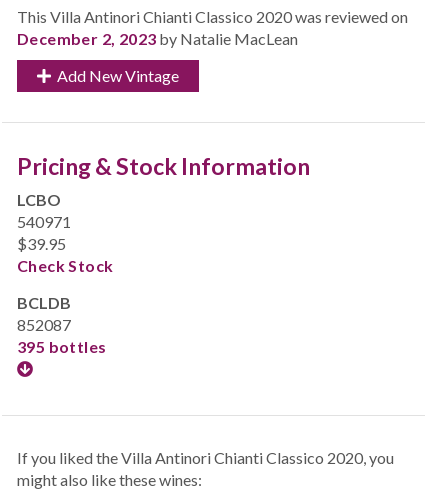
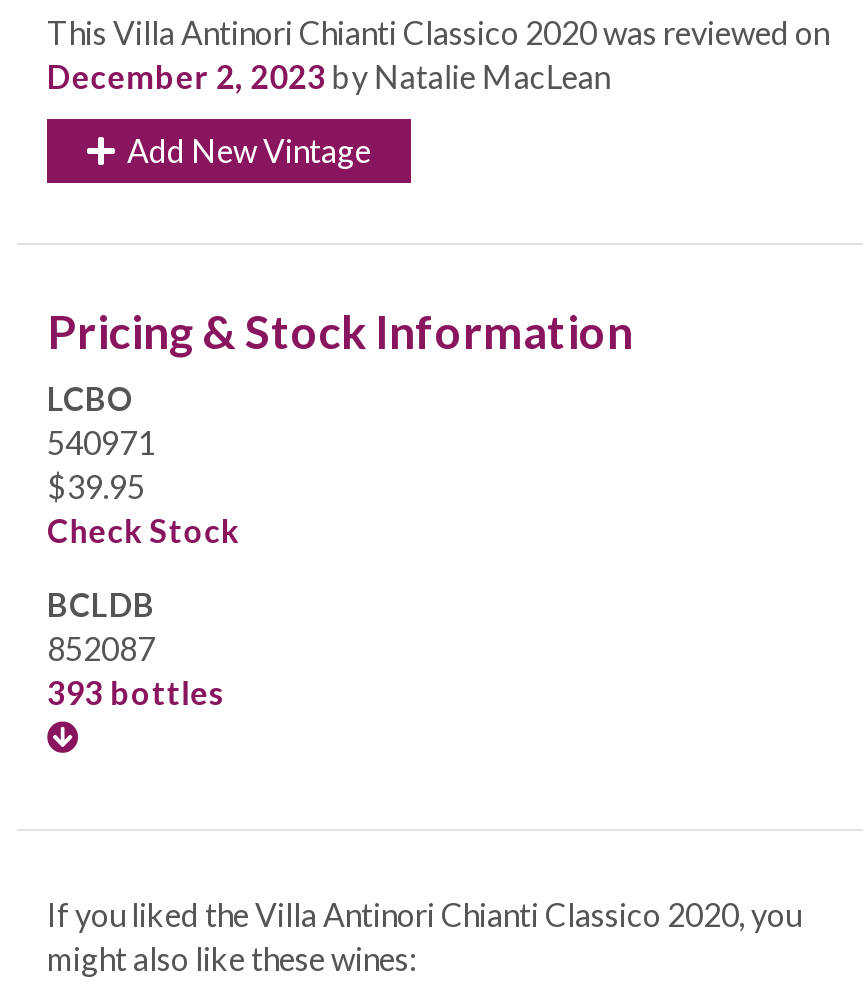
[17,337,106,356] 395 bottles -> [47,673,226,711] 393 bottles

